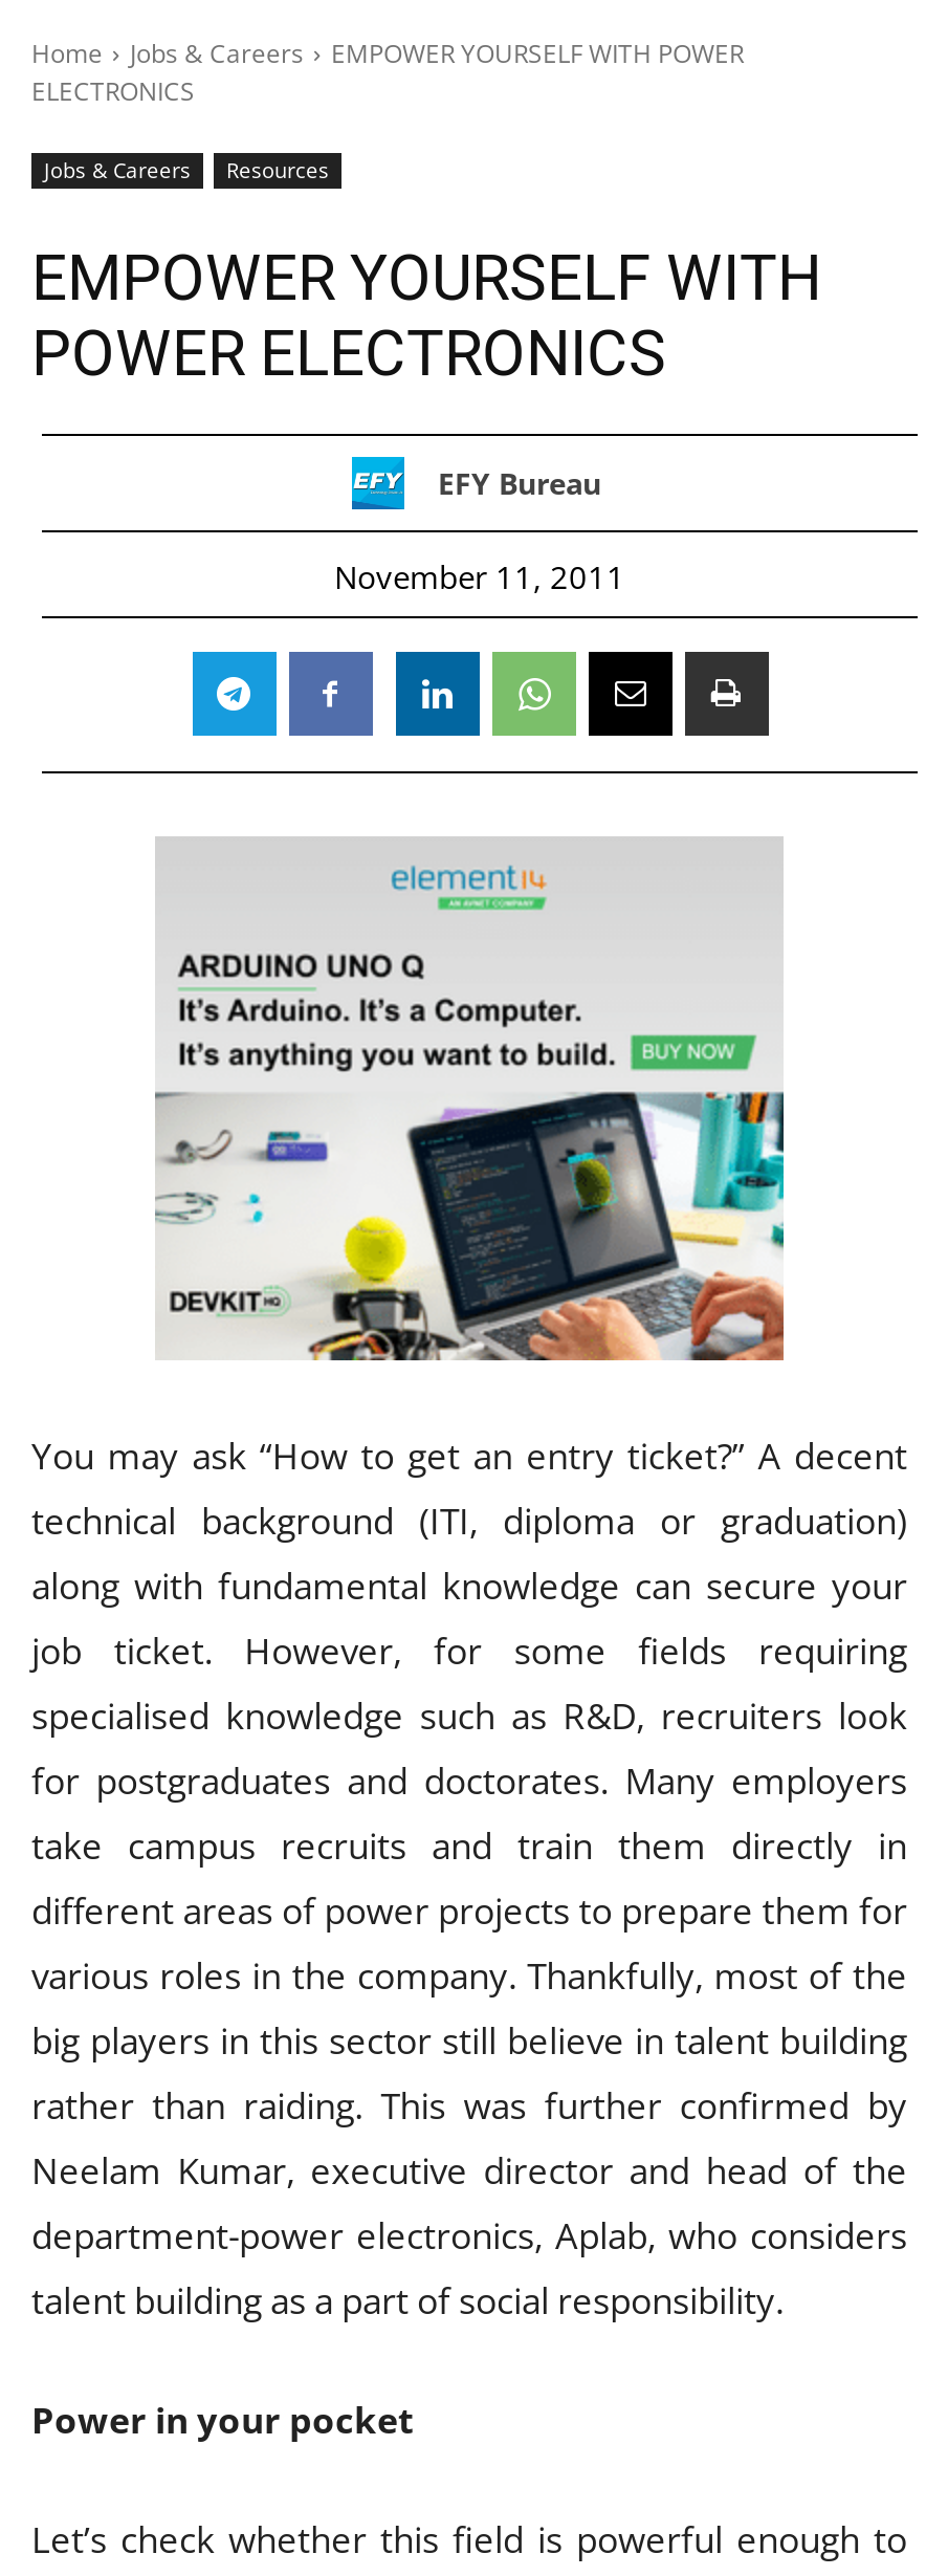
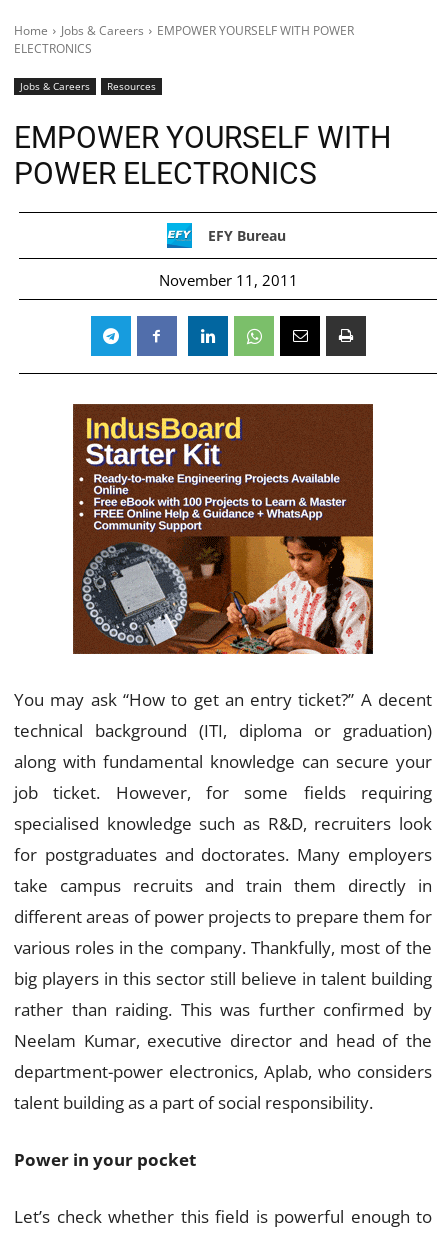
[155,836,786,1362] [image] -> [72,403,374,655] [image]

